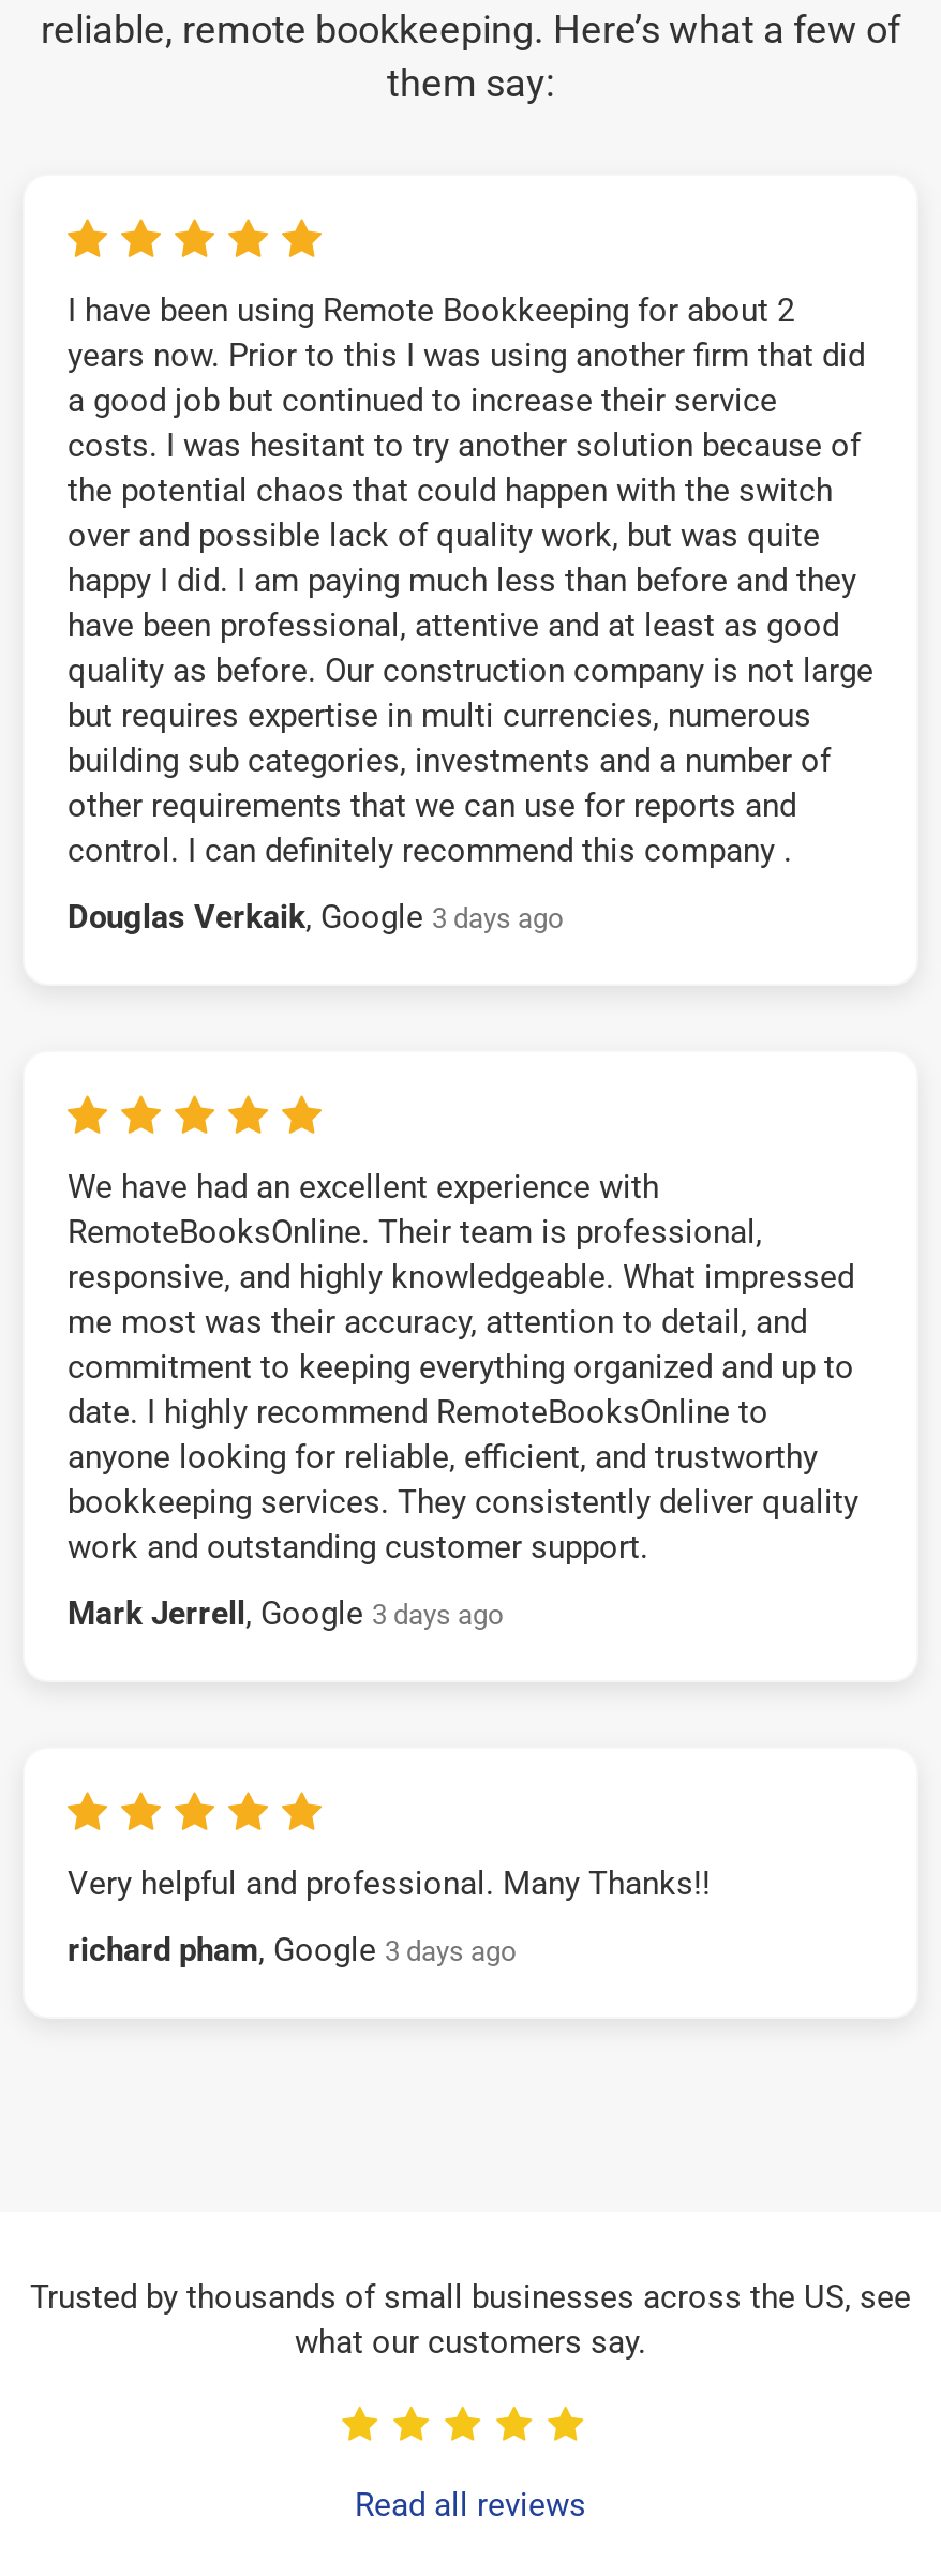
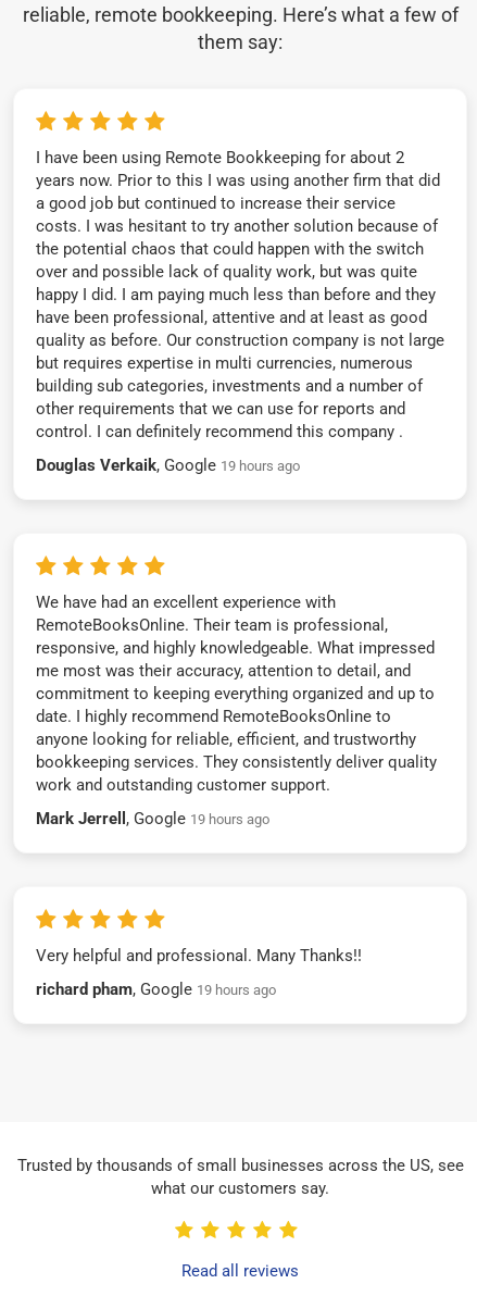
[68,897,563,935] Douglas Verkaik, Google 3 days ago -> [36,455,300,475] Douglas Verkaik, Google 19 hours ago
[68,1593,503,1632] Mark Jerrell, Google 3 days ago -> [36,808,269,828] Mark Jerrell, Google 19 hours ago
[68,1930,516,1968] richard pham, Google 3 days ago -> [36,979,276,999] richard pham, Google 19 hours ago

